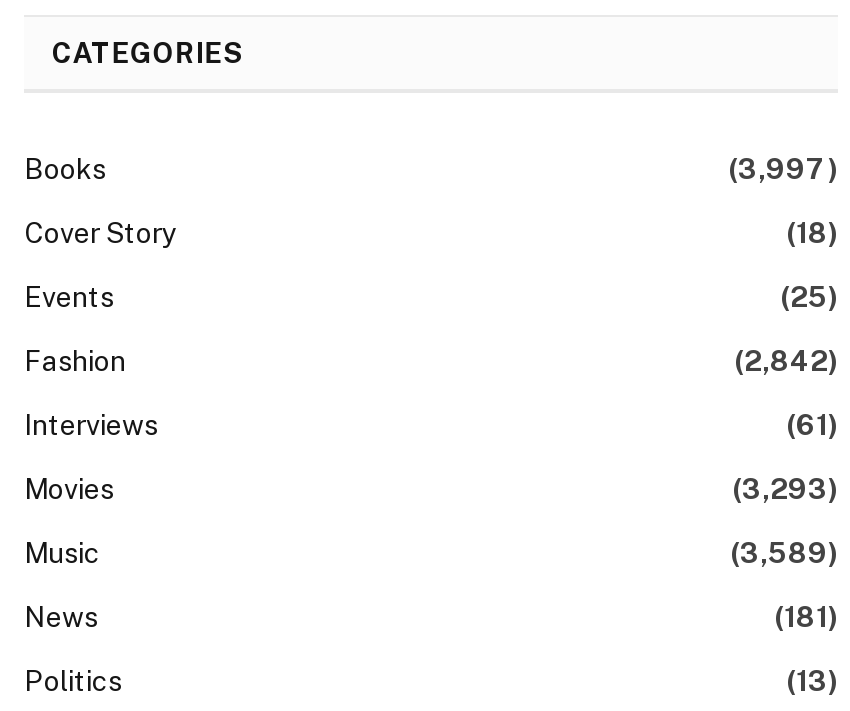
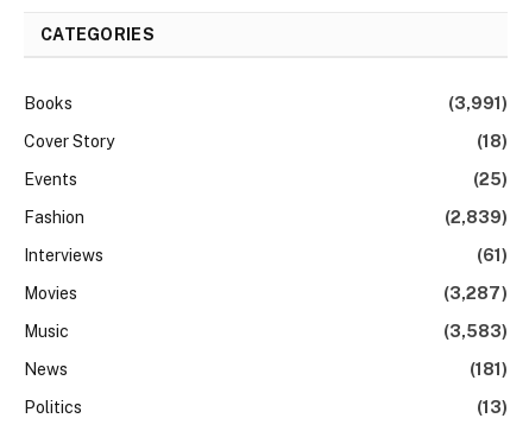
[728,153,838,185] (3,997) -> [448,94,508,113] (3,991)
[734,345,838,377] (2,842) -> [445,208,508,227] (2,839)
[732,473,838,505] (3,293) -> [443,284,508,303] (3,287)
[730,537,838,569] (3,589) -> [443,322,508,341] (3,583)

